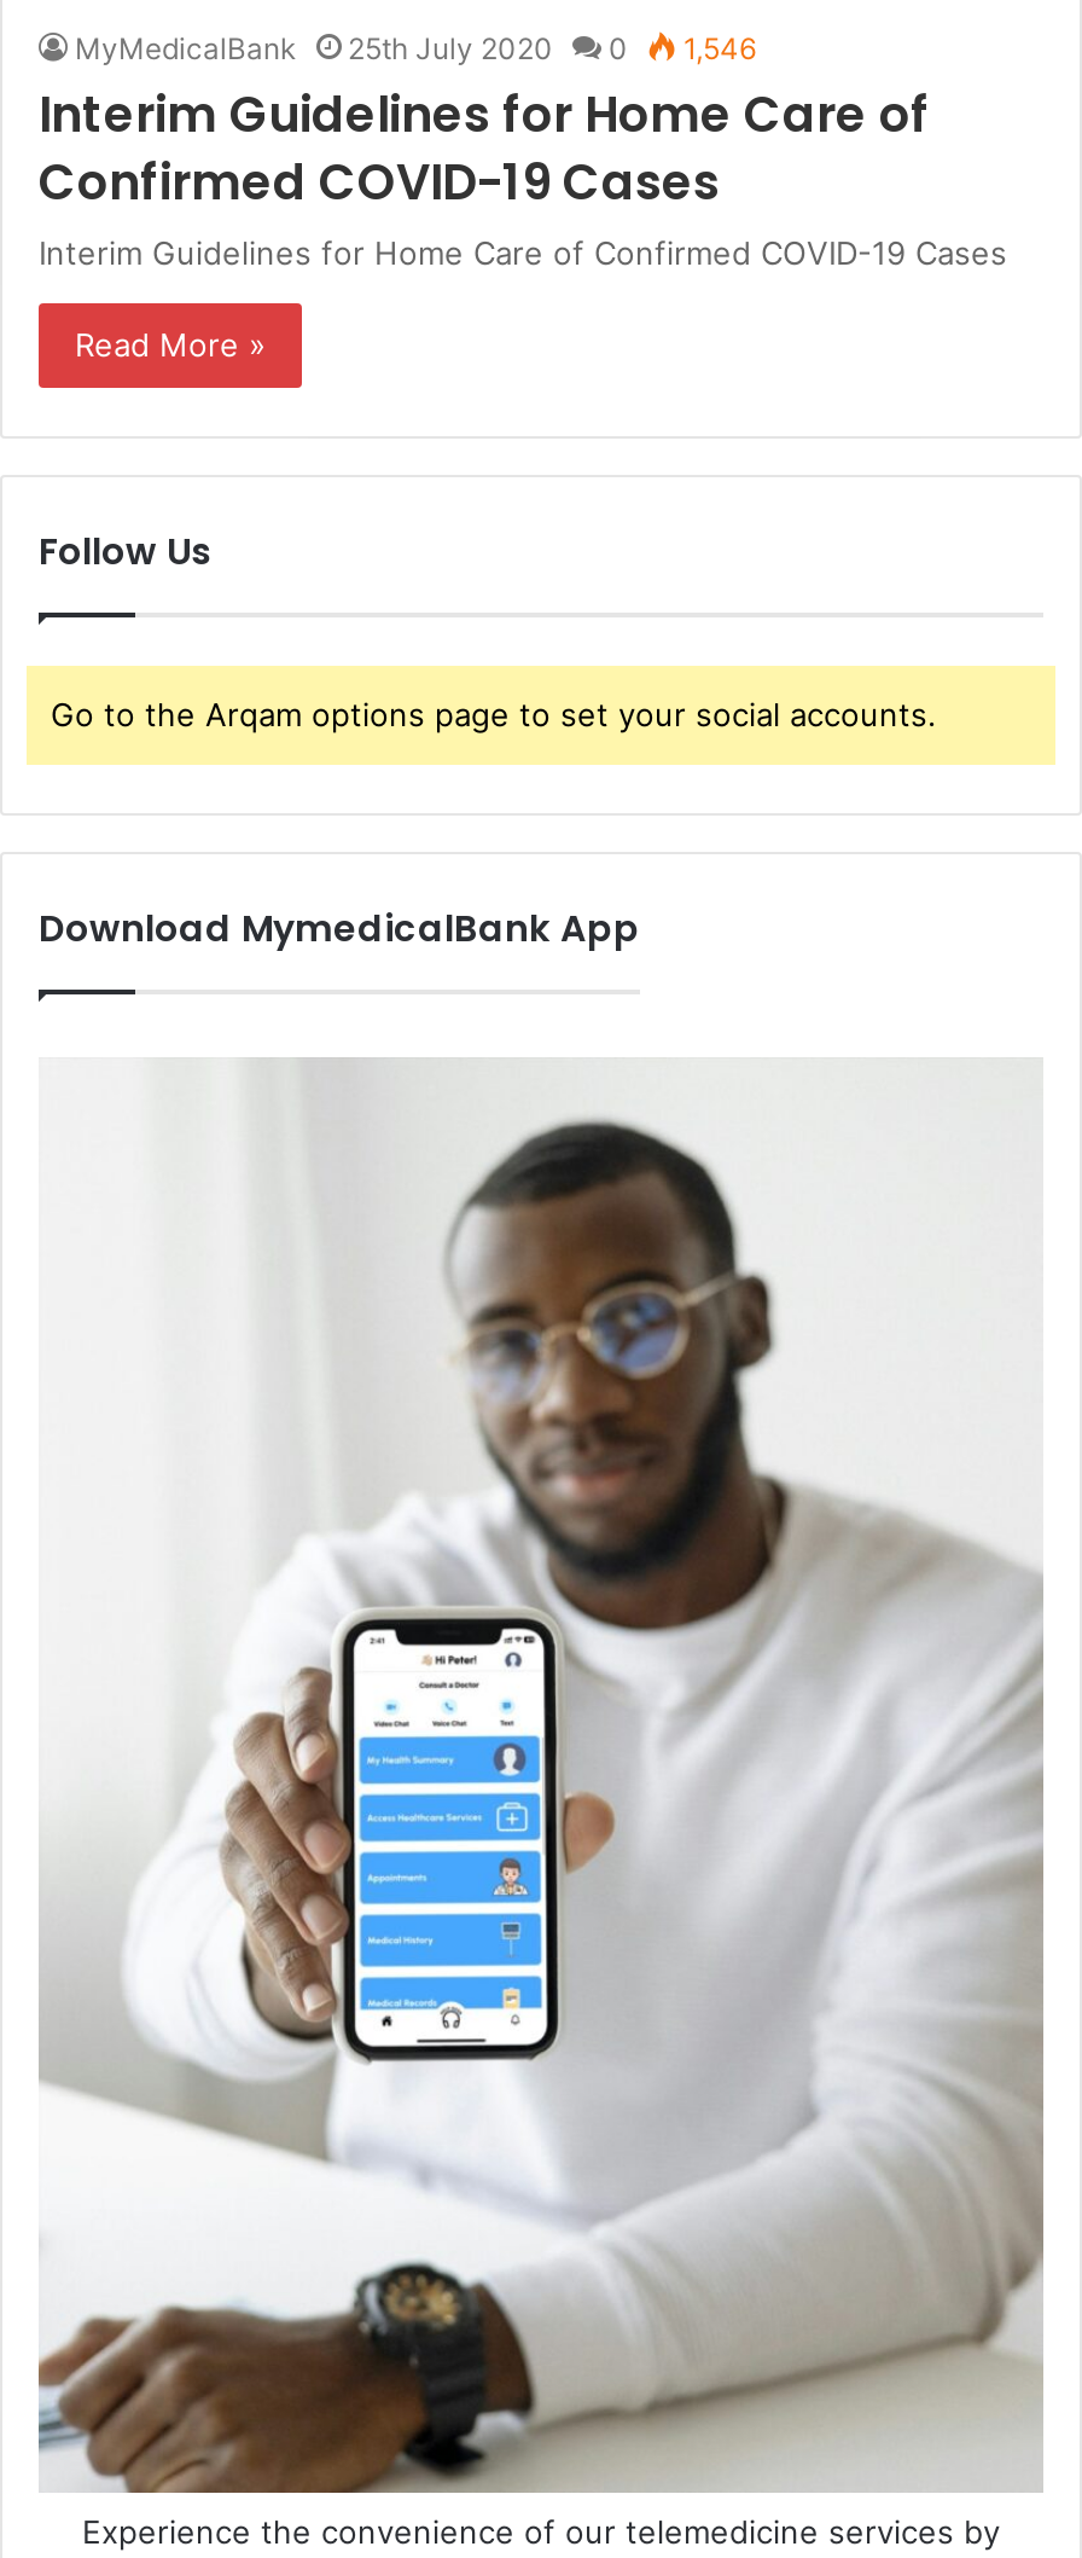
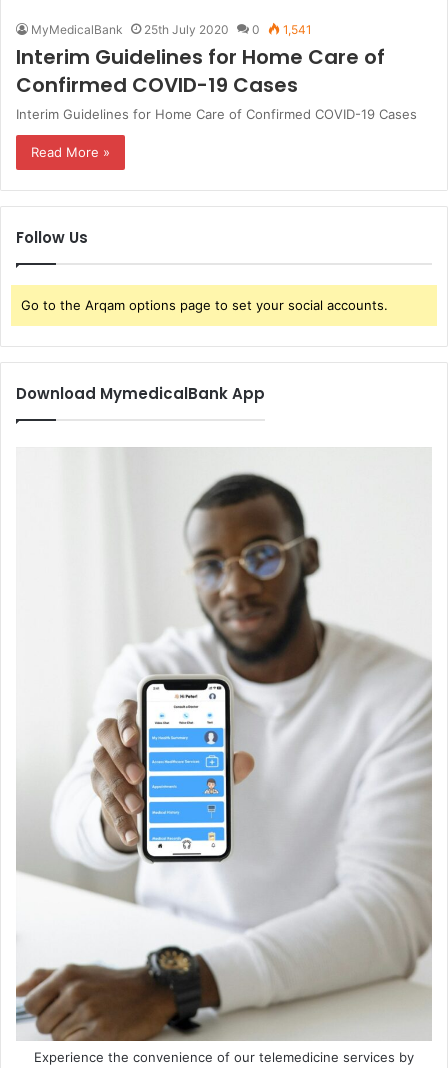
[75,30,756,66] MyMedicalBank 25th July 2020 0 1,546 -> [31,22,312,37] MyMedicalBank 25th July 2020 0 1,541

